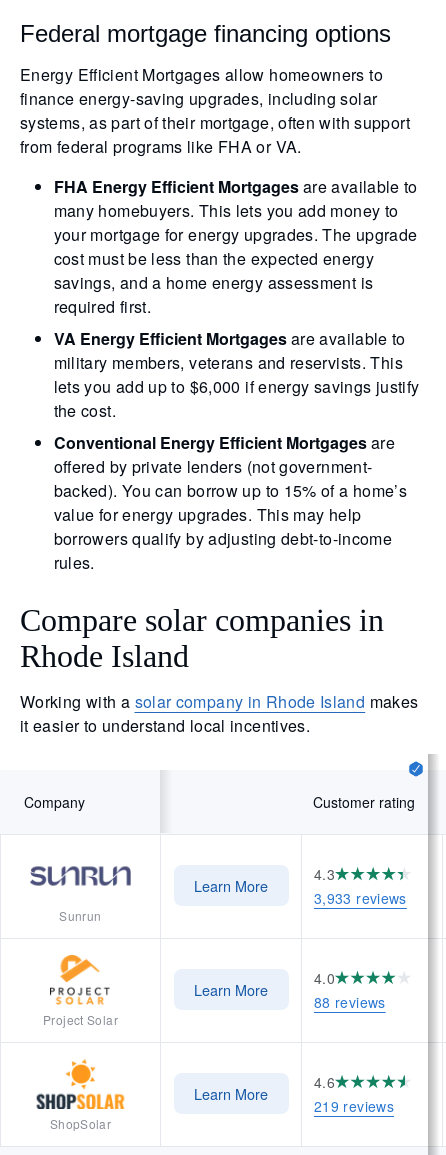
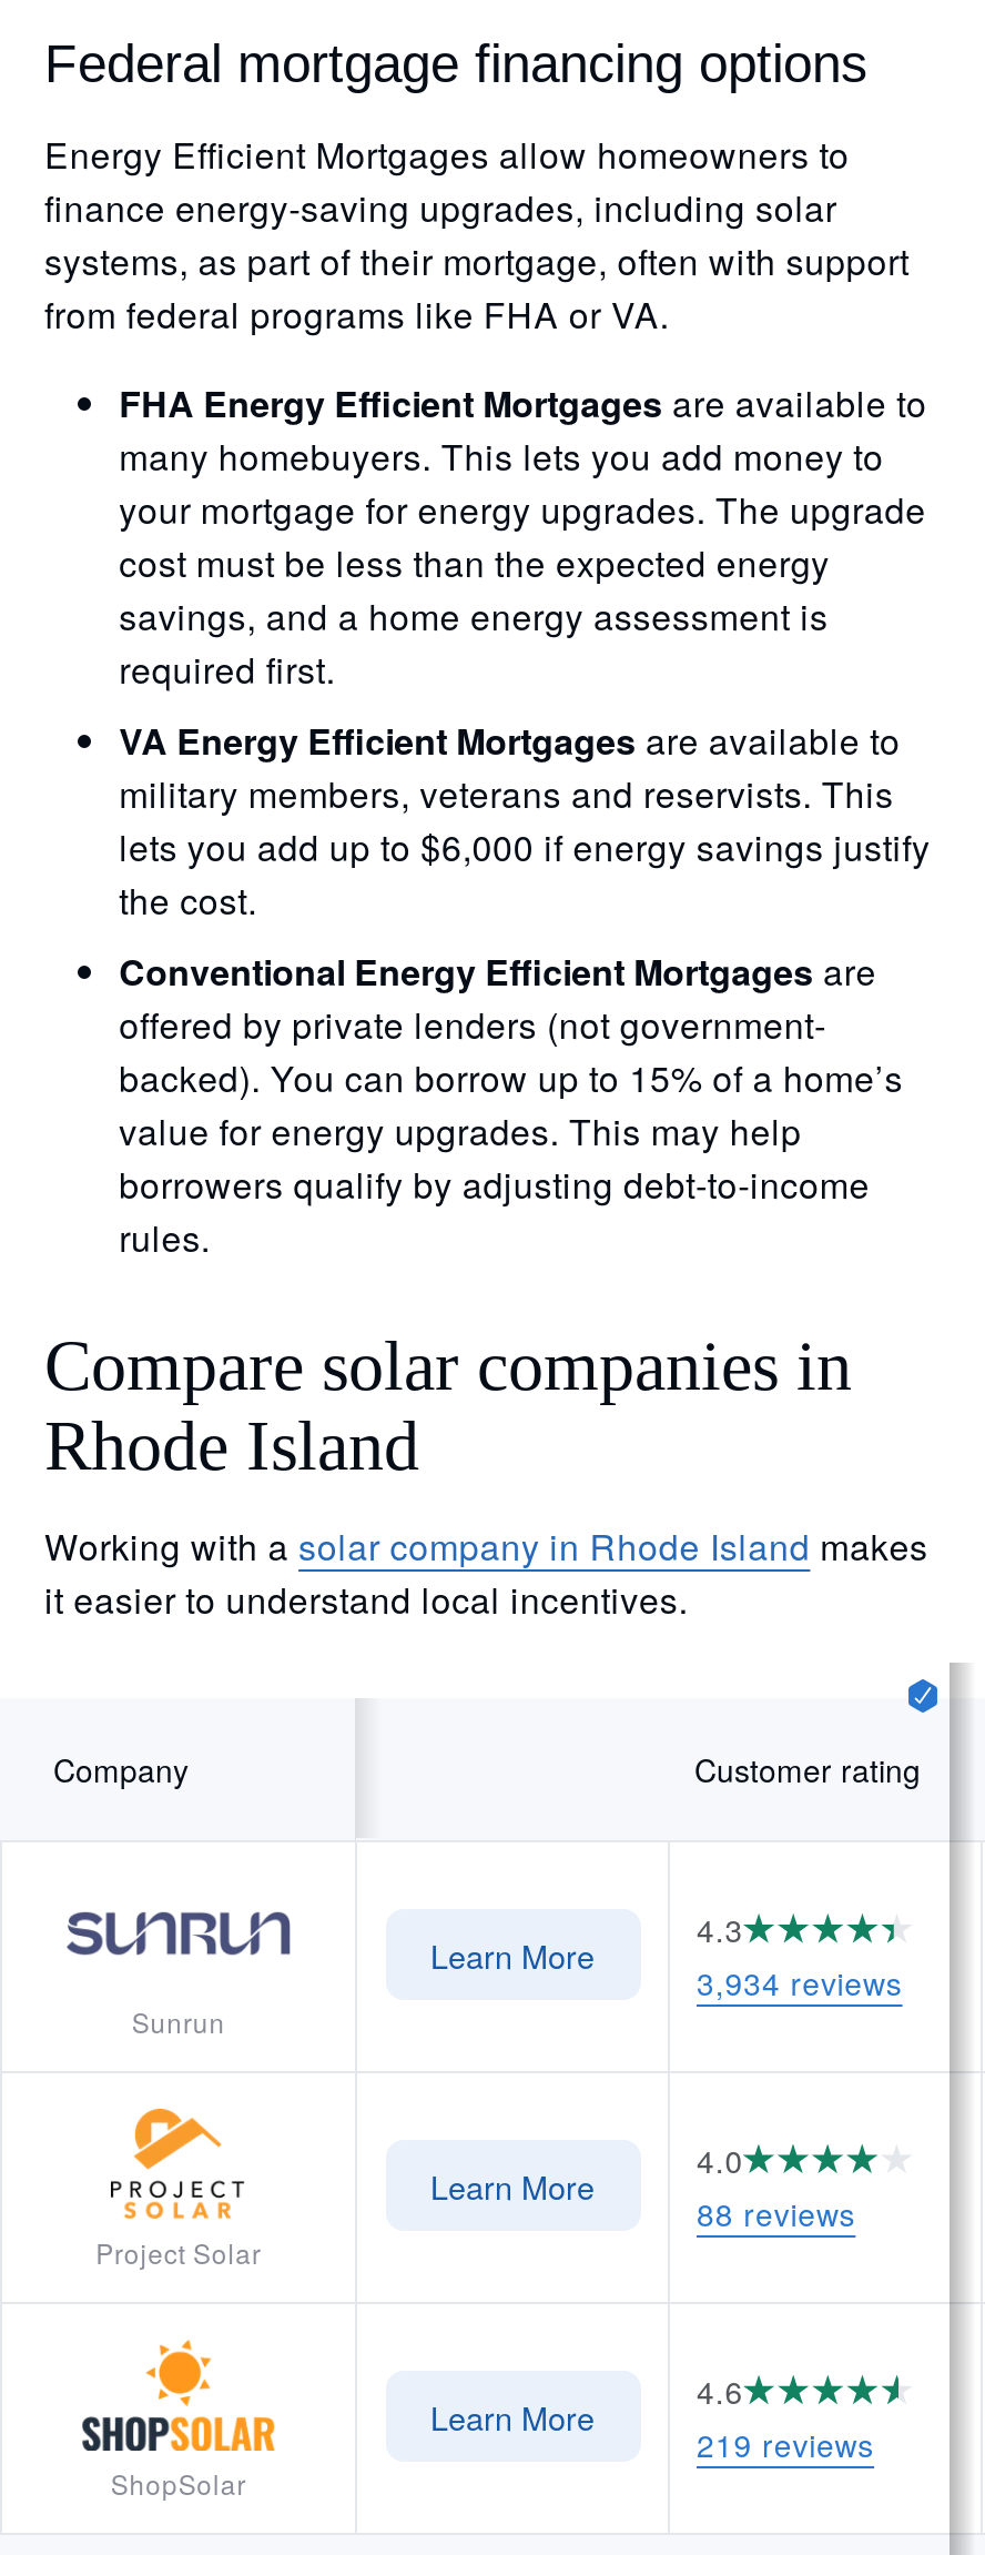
[314,888,407,908] 3,933 reviews -> [697,1959,902,2004] 3,934 reviews

